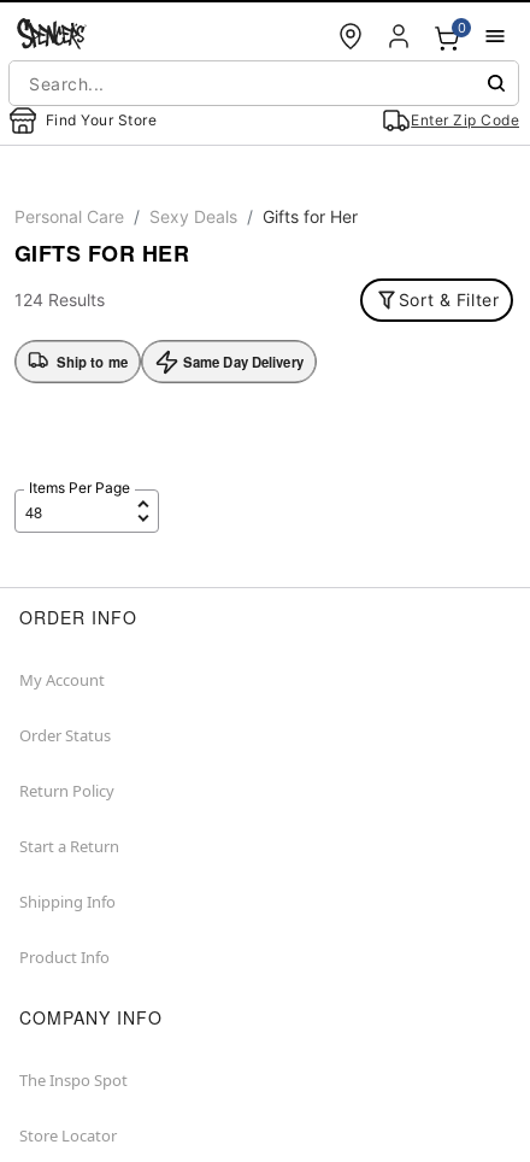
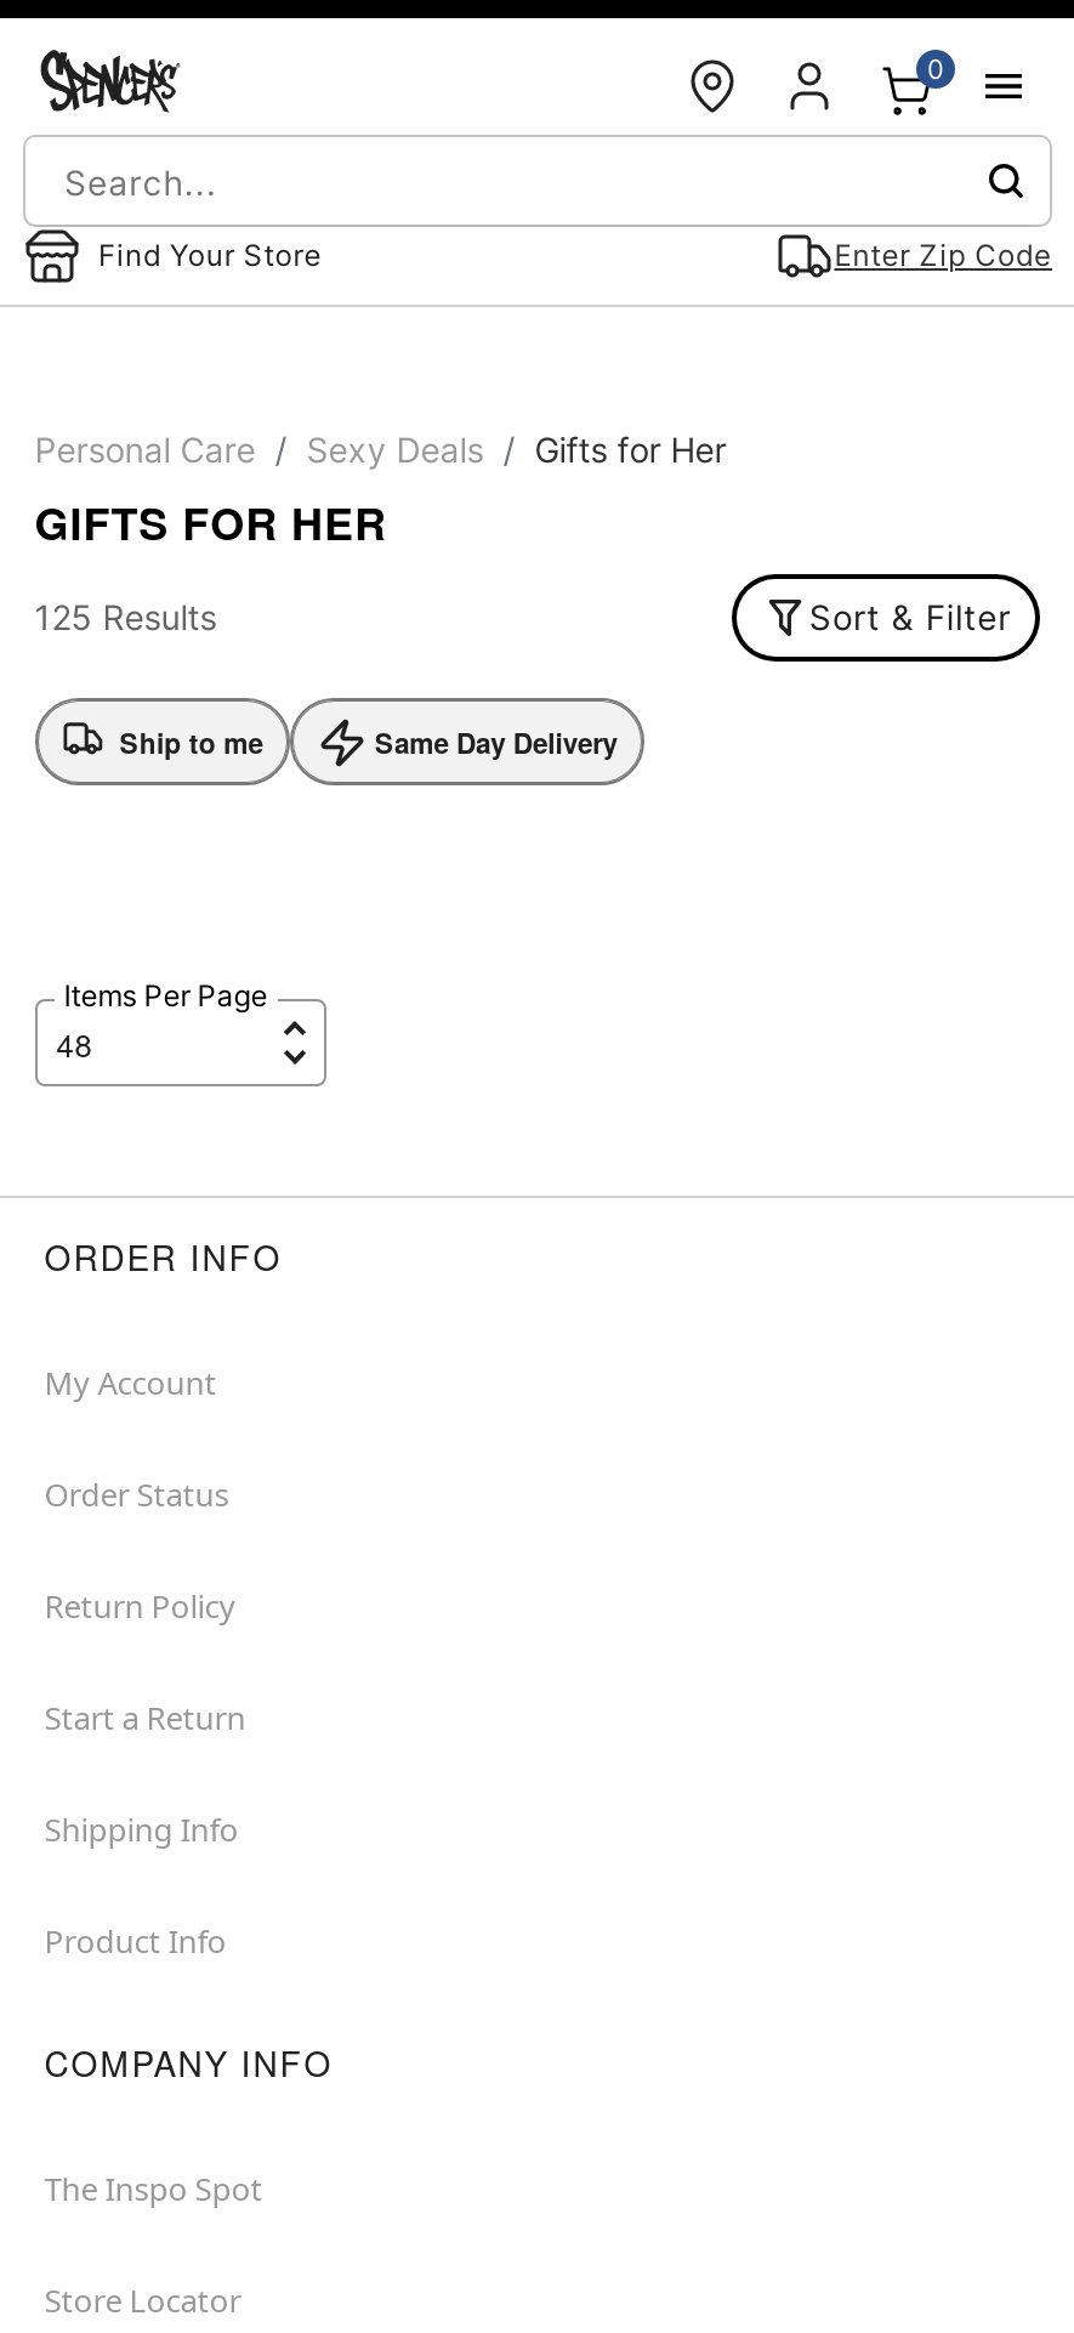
[14,289,105,310] 124 Results -> [35,596,217,637] 125 Results

